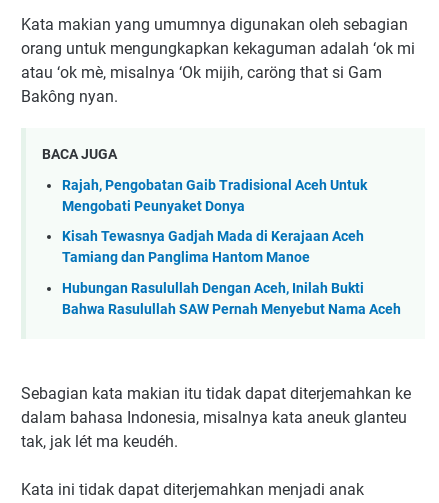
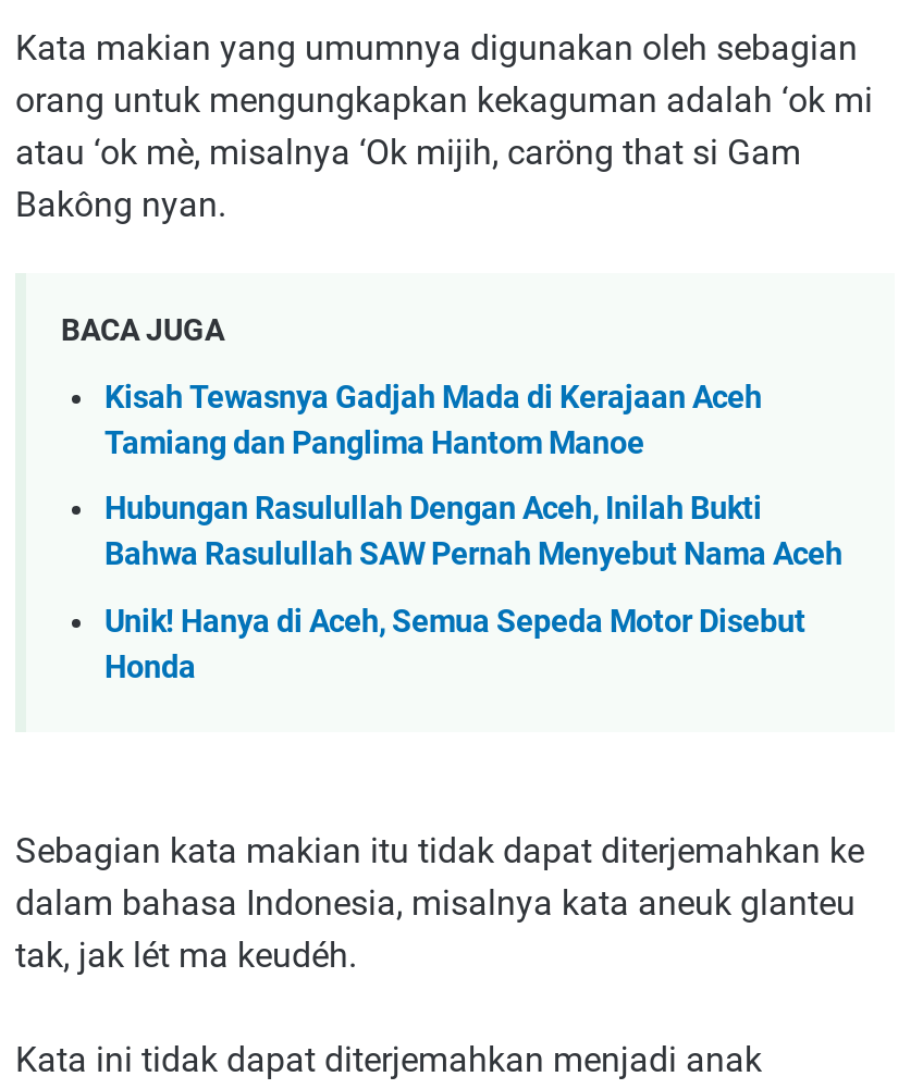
[62,177,367,215] Rajah, Pengobatan Gaib Tradisional Aceh Untuk | Mengobati Peunyaket Donya -> none
moved [62,228,401,318] -> [104,379,842,574]: Kisah Tewasnya Gadjah Mada di Kerajaan Aceh | Tamiang dan Panglima Hantom Manoe | Hubungan Rasulullah Dengan Aceh, Inilah Bukti | Bahwa Rasulullah SAW Pernah Menyebut Nama Aceh
none -> [104,604,805,686] Unik! Hanya di Aceh, Semua Sepeda Motor Disebut | Honda

